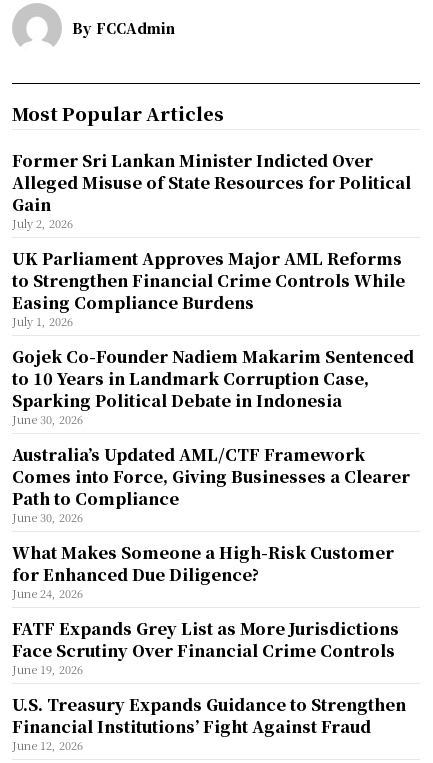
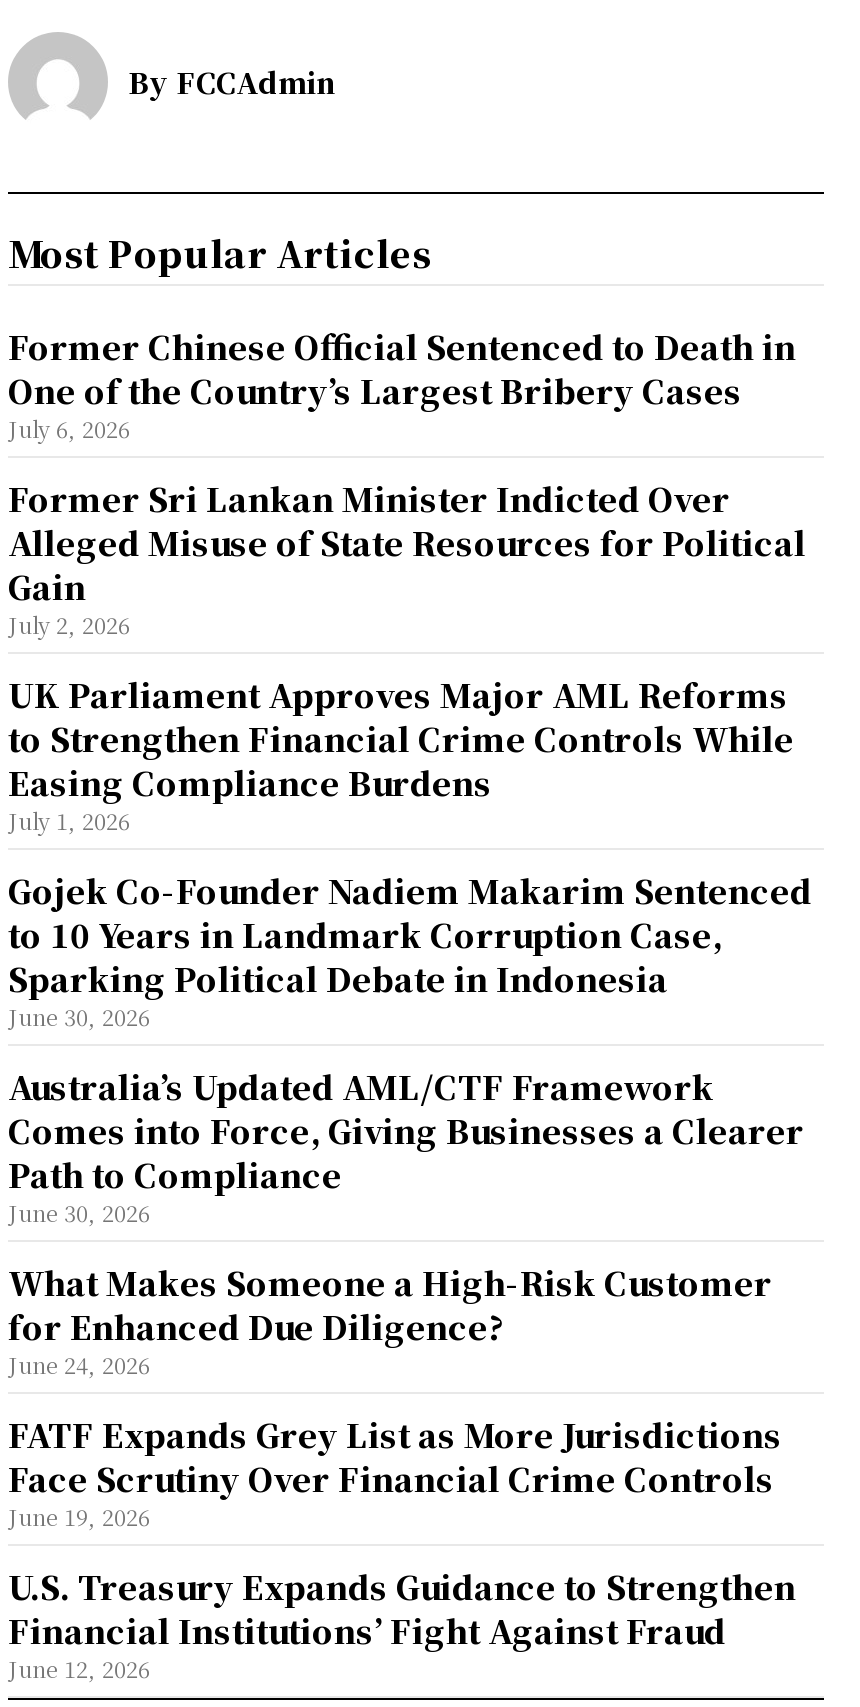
none -> [8,323,796,443] Former Chinese Official Sentenced to Death in | One of the Country’s Largest Bribery Cases | July 6, 2026

